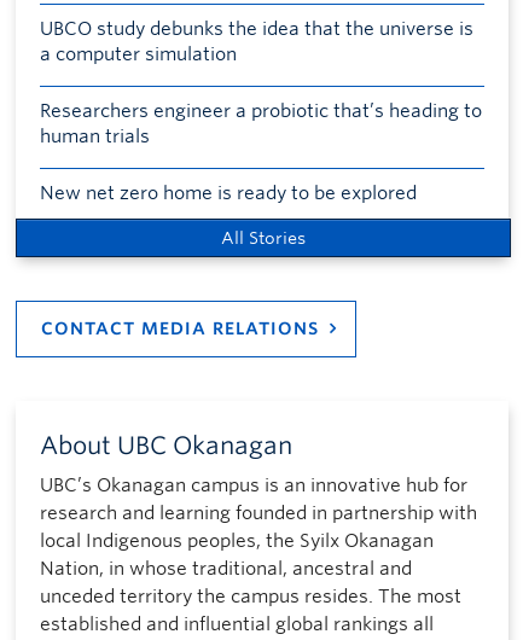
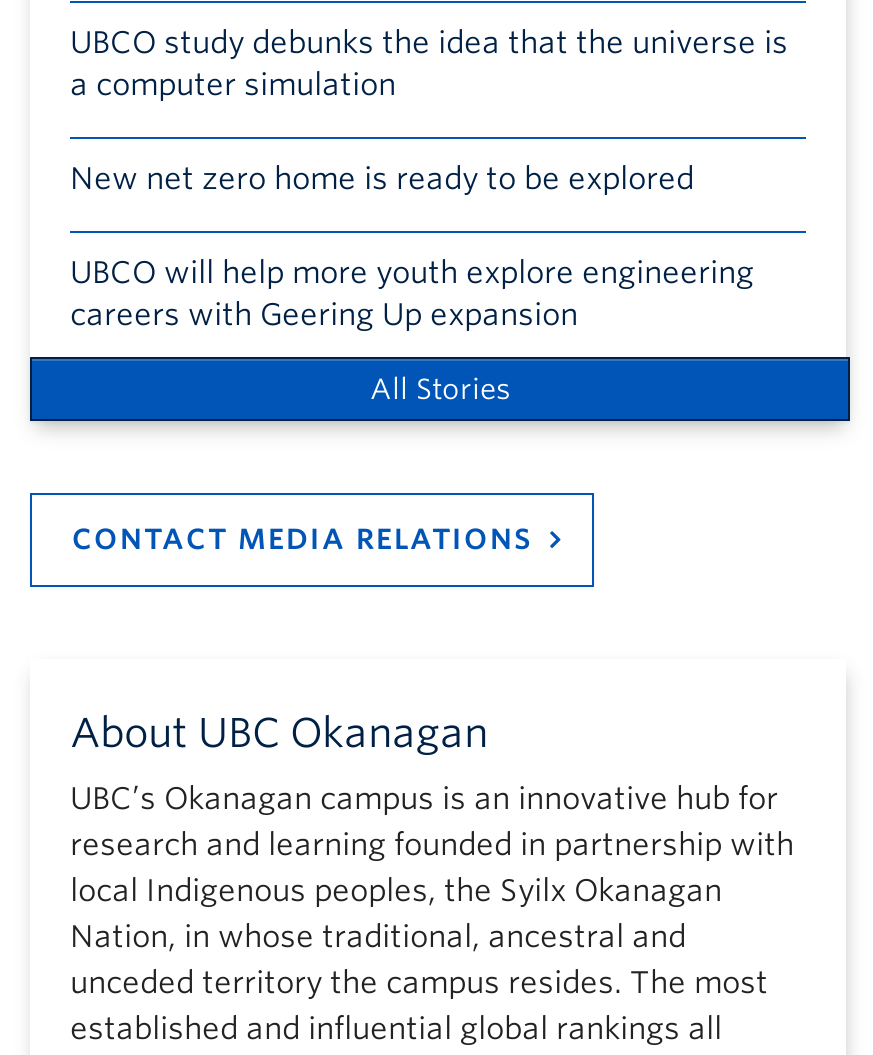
[40,100,482,147] Researchers engineer a probiotic that’s heading to | human trials -> none
moved [40,182,417,204] -> [70,161,694,197]: New net zero home is ready to be explored
none -> [70,255,754,333] UBCO will help more youth explore engineering | careers with Geering Up expansion

